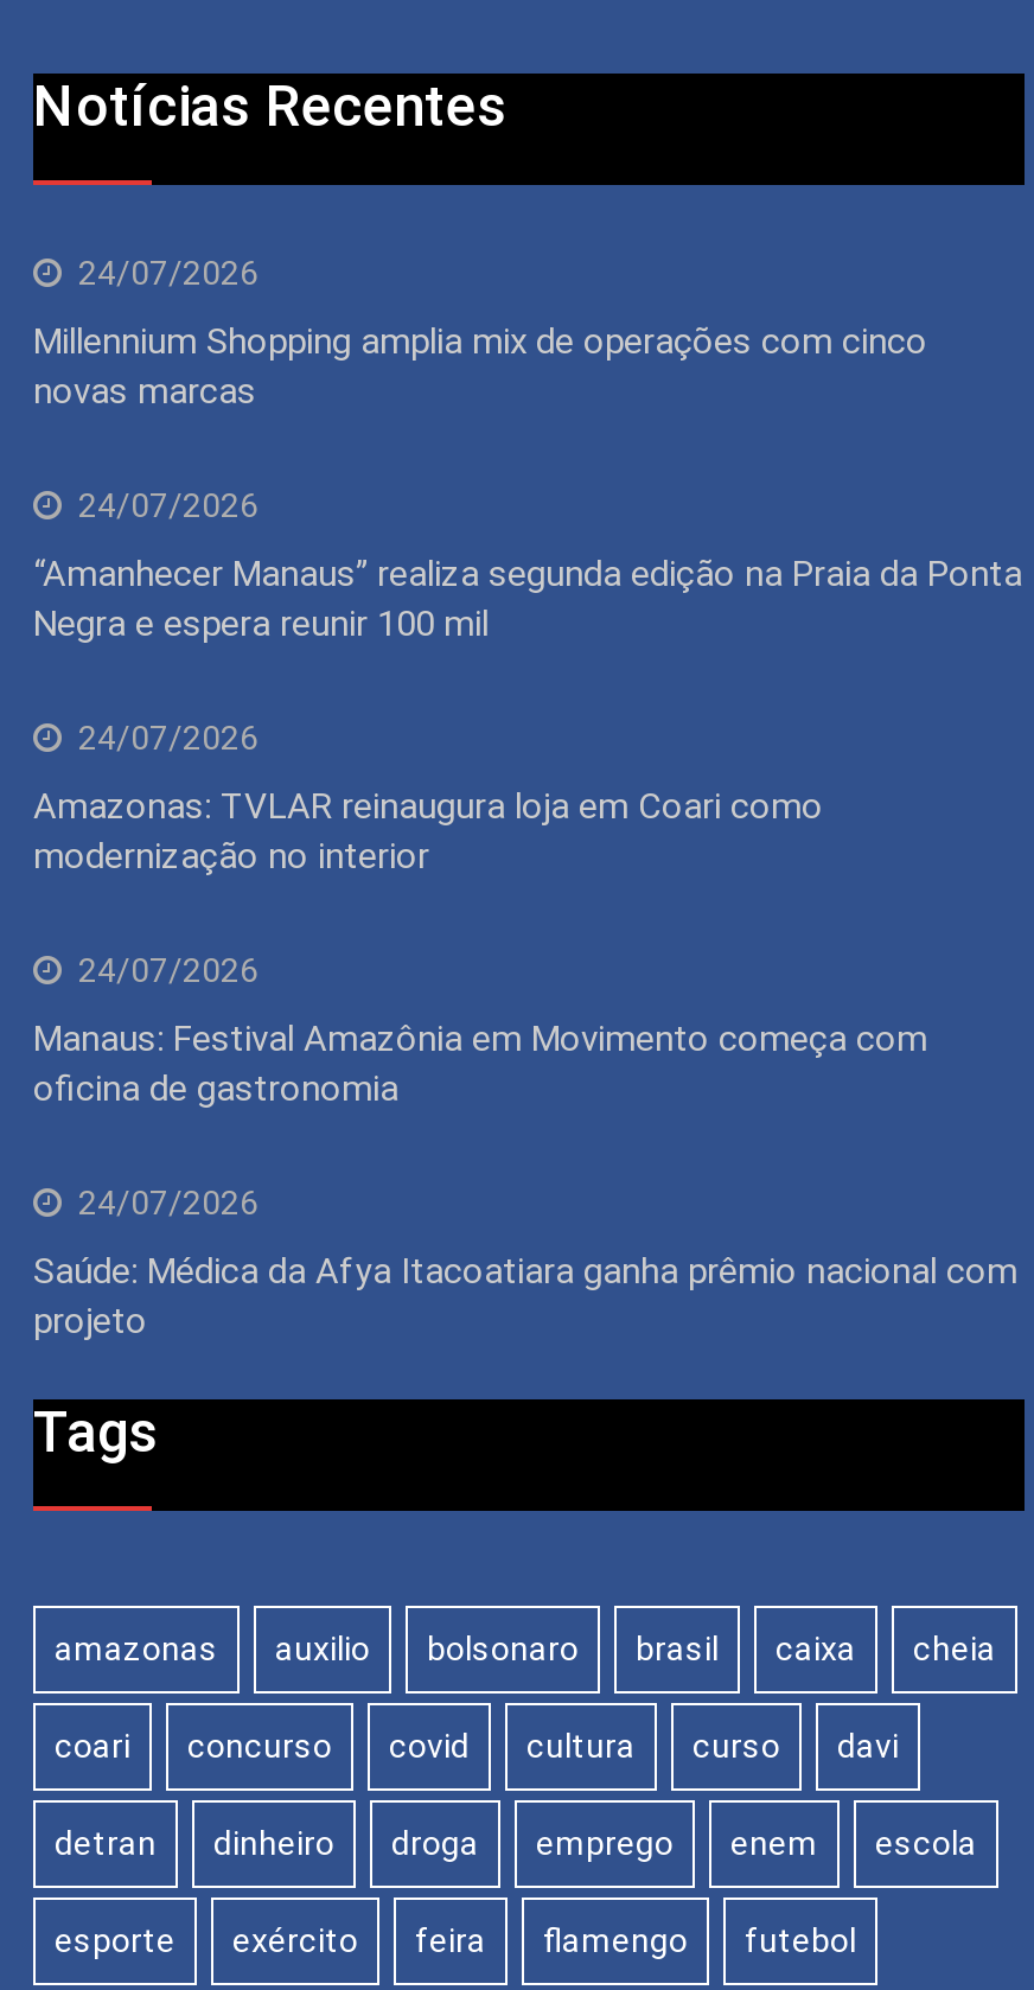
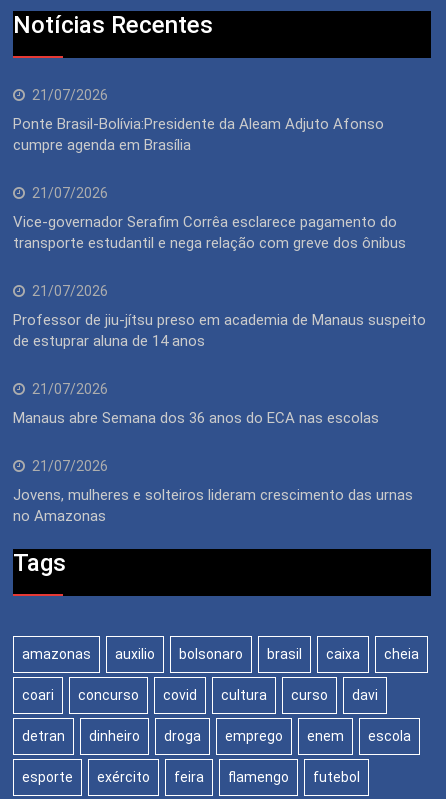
[78,254,258,292] 24/07/2026 -> [32,87,108,103] 21/07/2026
[33,320,927,412] Millennium Shopping amplia mix de operações com cinco | novas marcas -> [13,115,384,154] Ponte Brasil-Bolívia:Presidente da Aleam Adjuto Afonso | cumpre agenda em Brasília
[78,486,258,524] 24/07/2026 -> [32,185,108,201] 21/07/2026
[33,552,1022,645] “Amanhecer Manaus” realiza segunda edição na Praia da Ponta | Negra e espera reunir 100 mil -> [13,213,406,252] Vice-governador Serafim Corrêa esclarece pagamento do | transporte estudantil e nega relação com greve dos ônibus
[78,718,258,756] 24/07/2026 -> [32,283,108,299] 21/07/2026
[33,785,823,877] Amazonas: TVLAR reinaugura loja em Coari como | modernização no interior -> [13,311,426,350] Professor de jiu-jítsu preso em academia de Manaus suspeito | de estuprar aluna de 14 anos
[78,951,258,989] 24/07/2026 -> [32,381,108,397] 21/07/2026
[33,1017,927,1110] Manaus: Festival Amazônia em Movimento começa com | oficina de gastronomia -> [13,409,379,427] Manaus abre Semana dos 36 anos do ECA nas escolas
[78,1183,258,1221] 24/07/2026 -> [32,458,108,474] 21/07/2026
[33,1250,1017,1342] Saúde: Médica da Afya Itacoatiara ganha prêmio nacional com | projeto -> [13,486,413,525] Jovens, mulheres e solteiros lideram crescimento das urnas | no Amazonas

